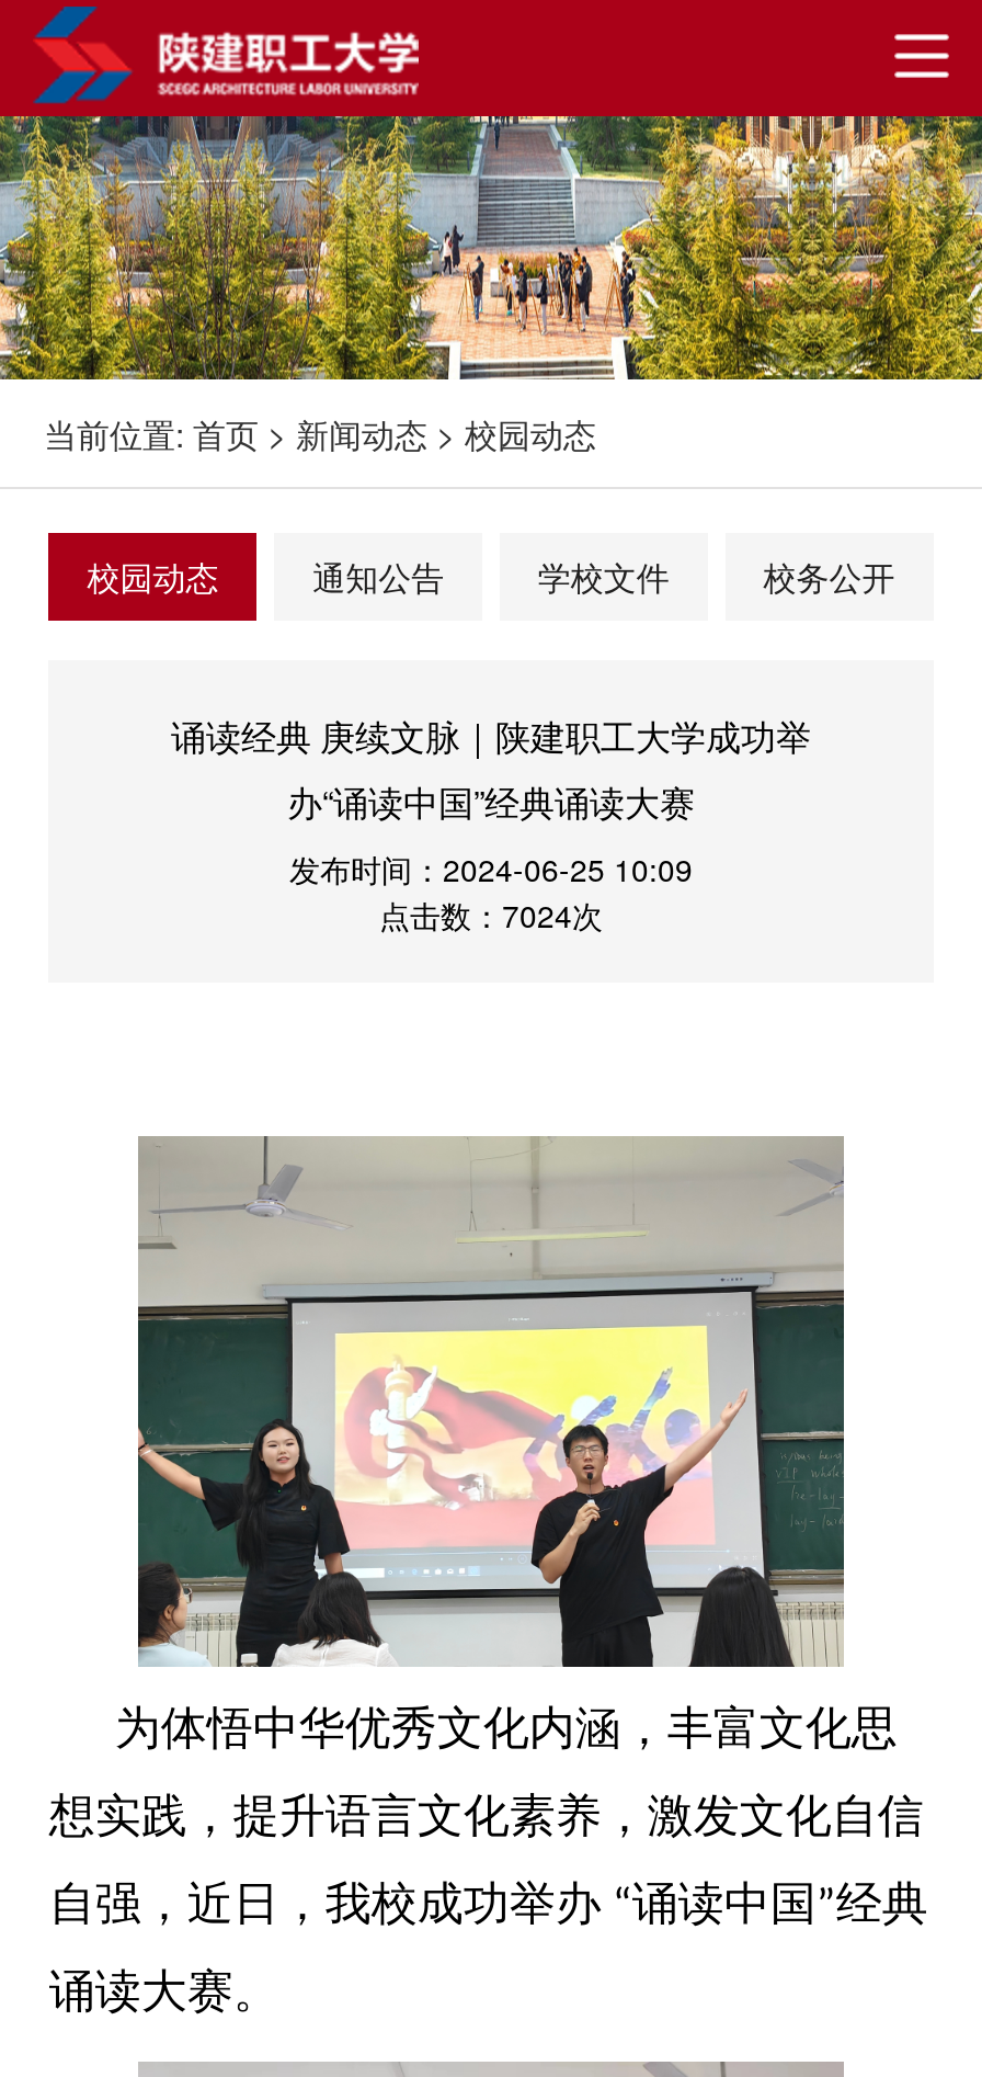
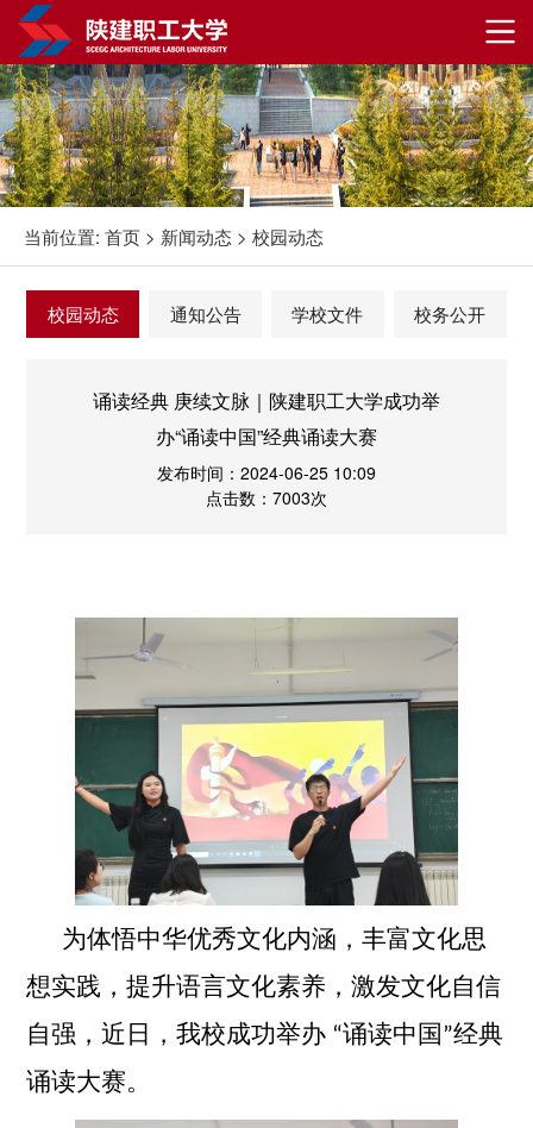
[379,893,603,937] 点击数：7024次 -> [206,486,327,509] 点击数：7003次

